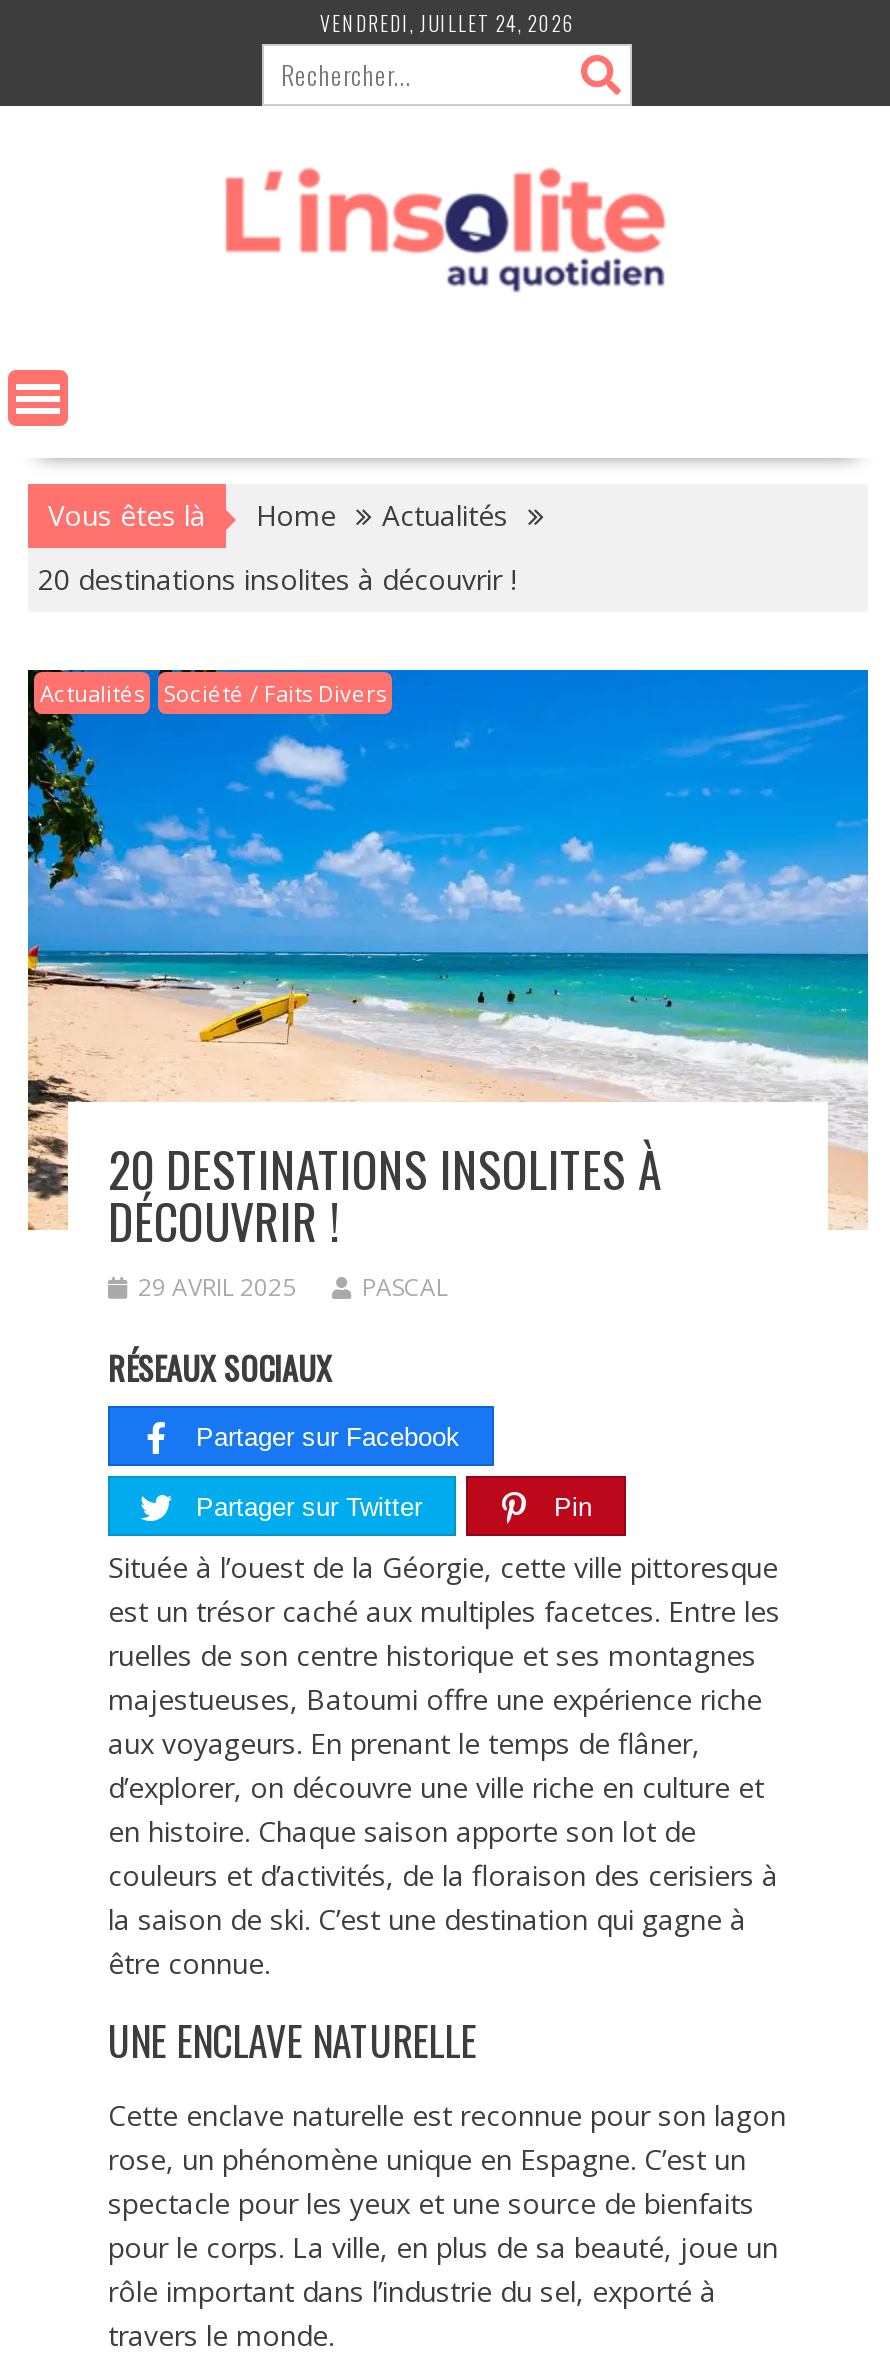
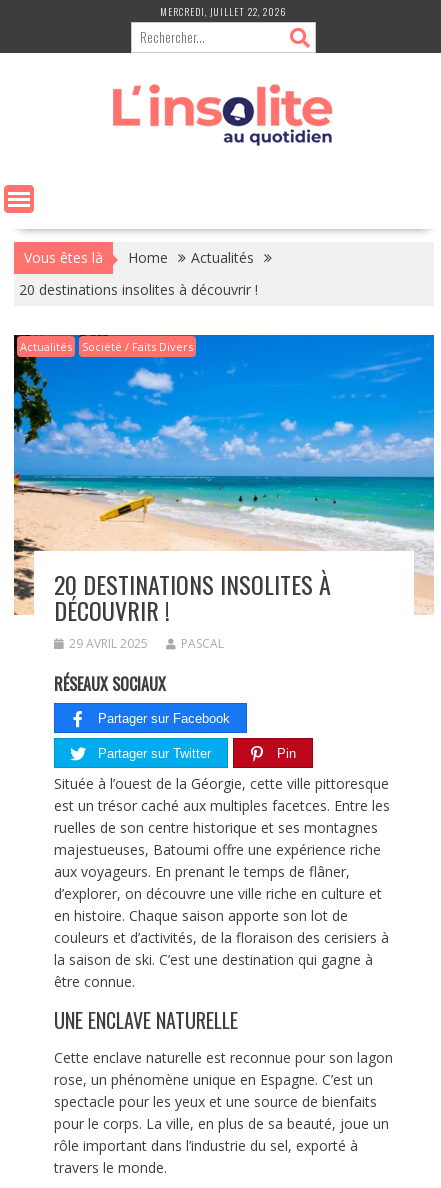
[320,8,576,38] VENDREDI, JUILLET 24, 2026 -> [160,4,287,19] MERCREDI, JUILLET 22, 2026

